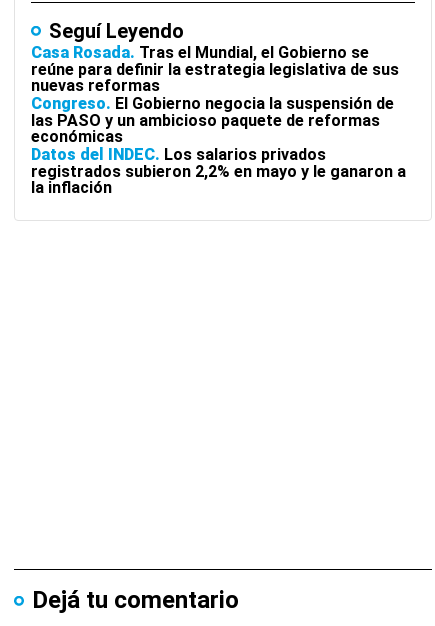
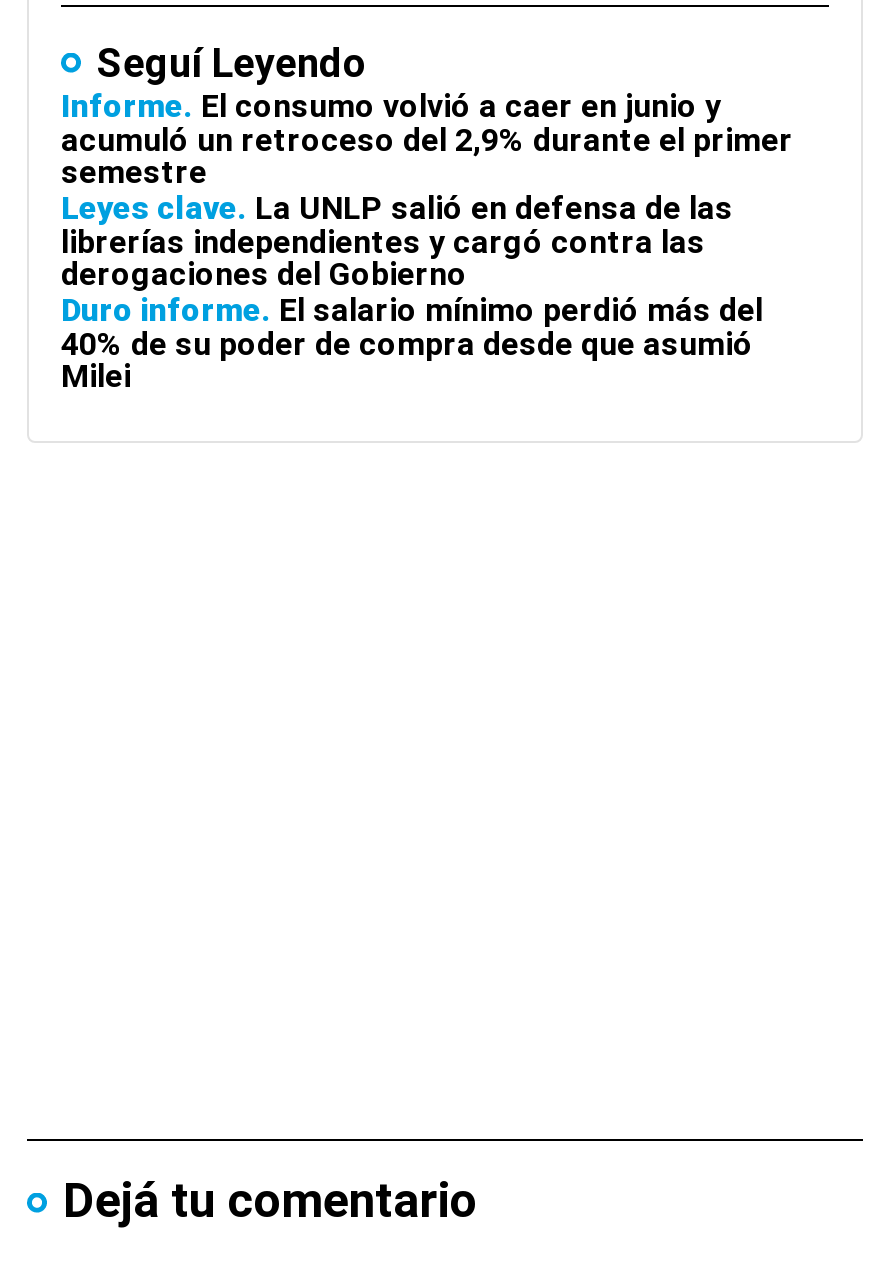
[31,43,406,197] Casa Rosada Tras el Mundial, el Gobierno se | reúne para definir la estrategia legislativa de sus | nuevas reformas | Congreso El Gobierno negocia la suspensión de | las PASO y un ambicioso paquete de reformas | económicas | Datos del INDEC Los salarios privados | registrados subieron 2,2% en mayo y le ganaron a | la inflación -> [61,87,793,395] Informe El consumo volvió a caer en junio y | acumuló un retroceso del 2,9% durante el primer | semestre | Leyes clave La UNLP salió en defensa de las | librerías independientes y cargó contra las | derogaciones del Gobierno | Duro informe El salario mínimo perdió más del | 40% de su poder de compra desde que asumió | Milei

